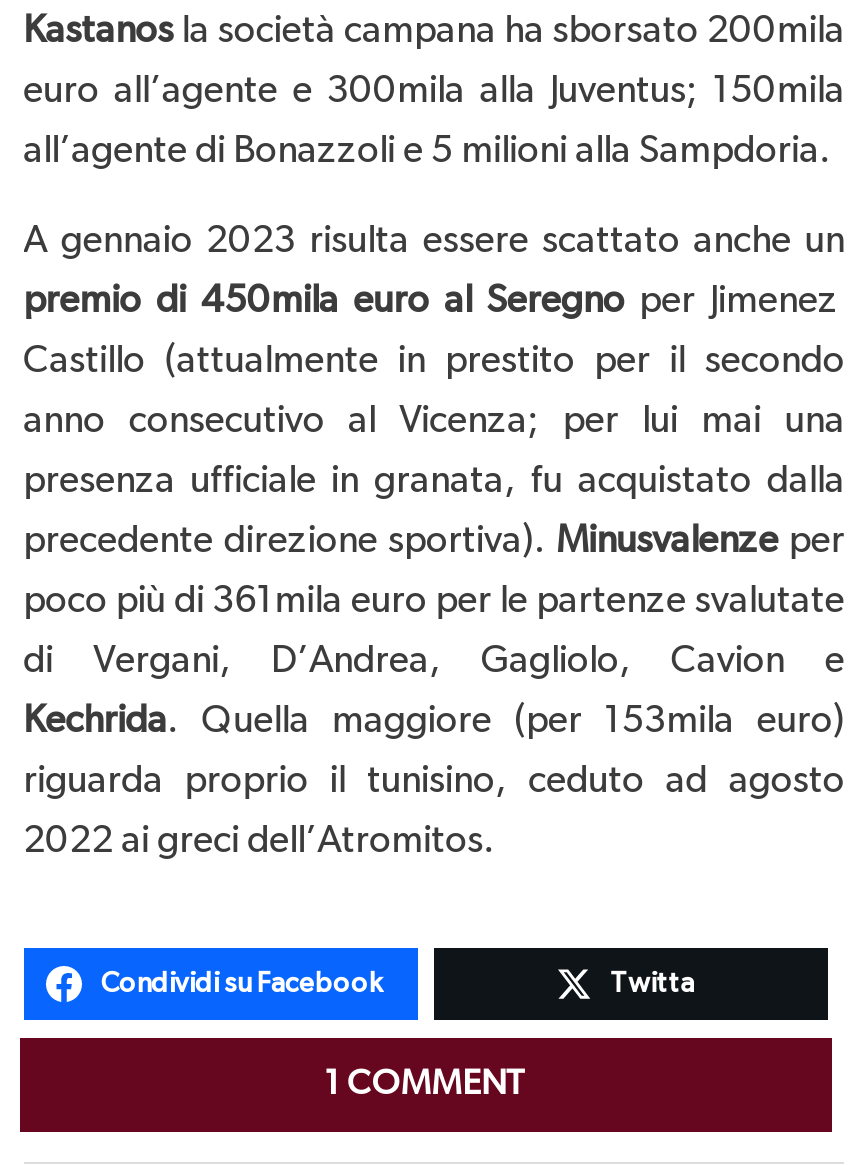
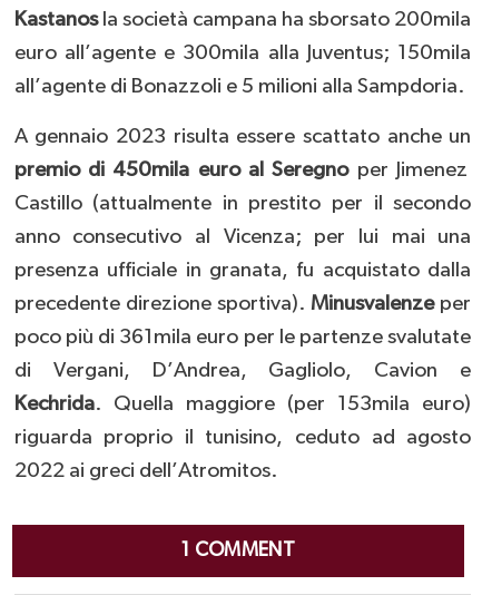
[101,970,694,998] Condividi su Facebook | Twitta -> none

